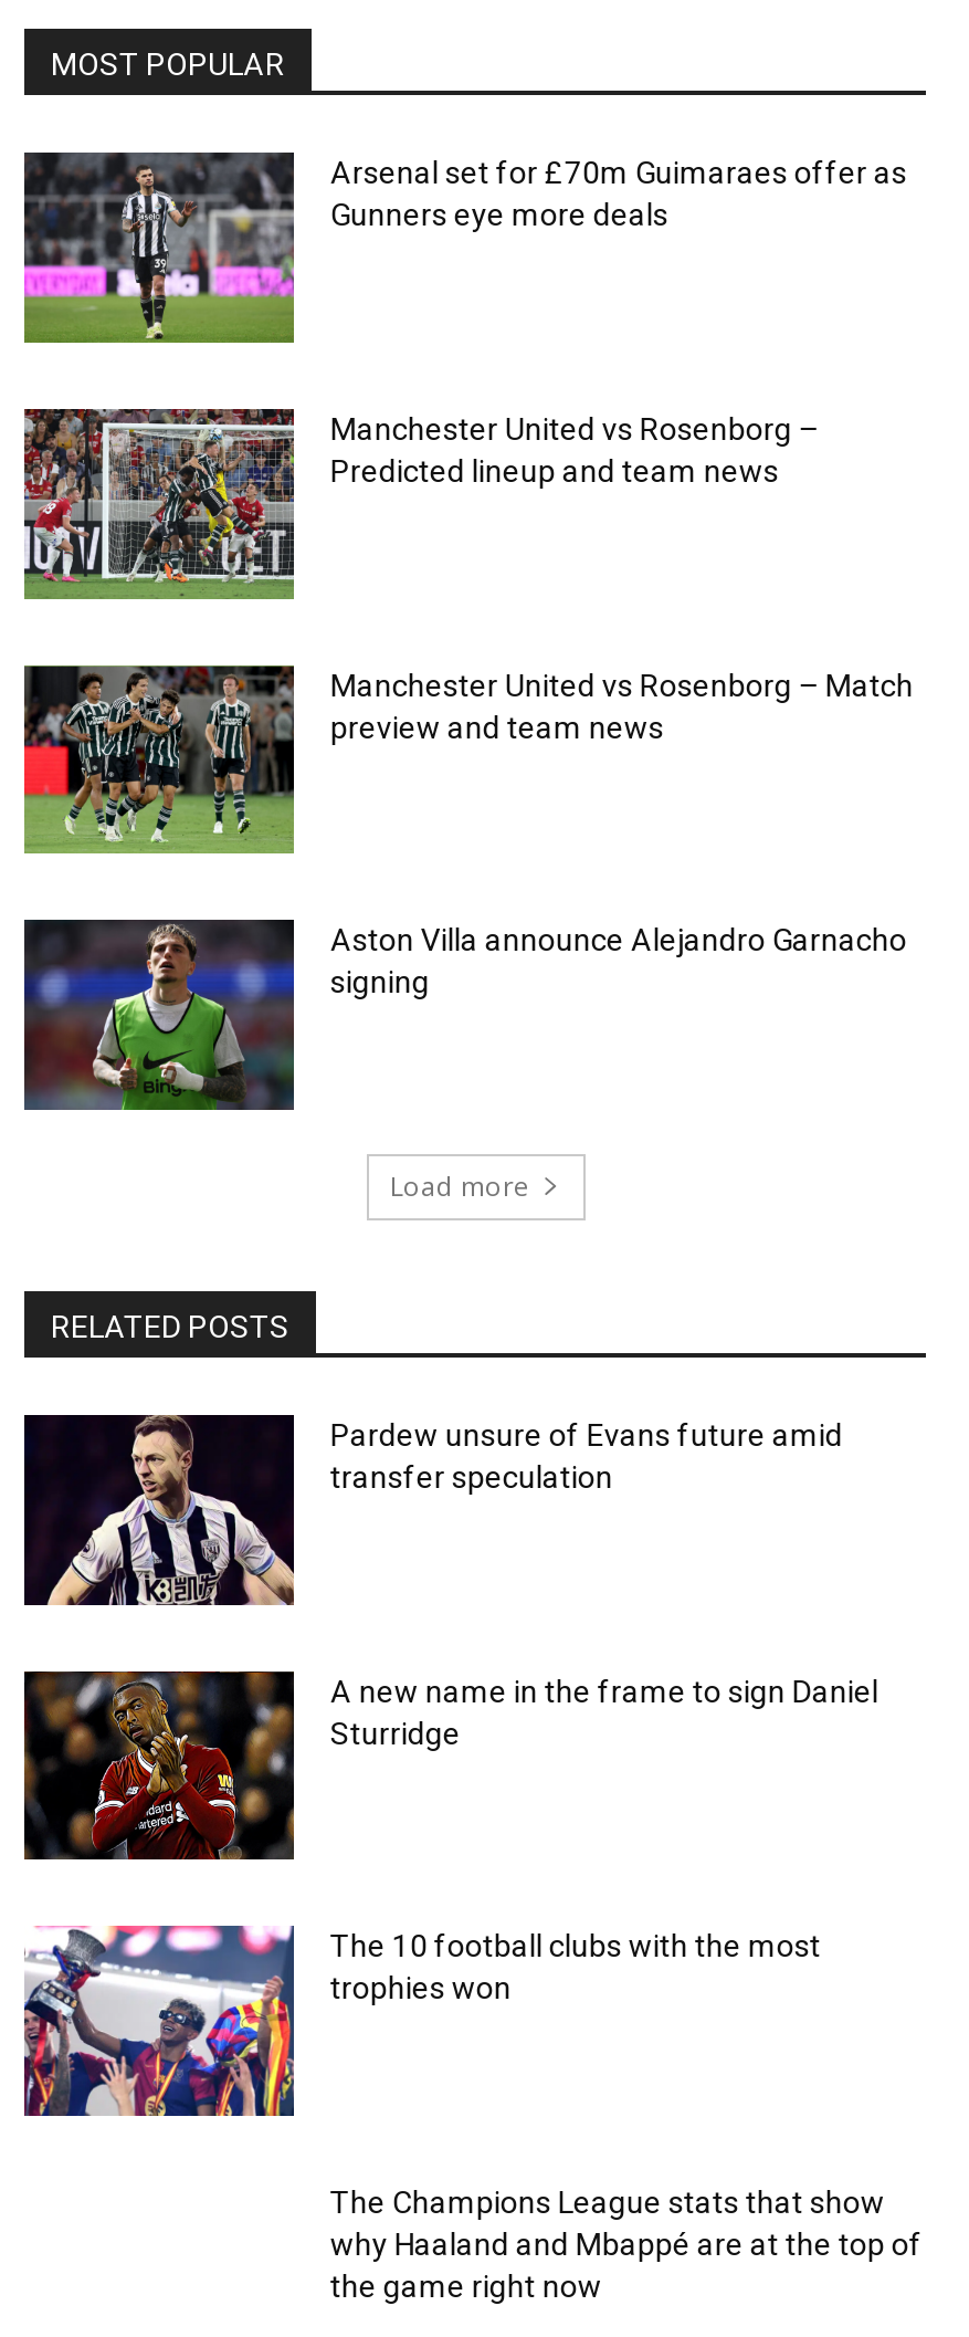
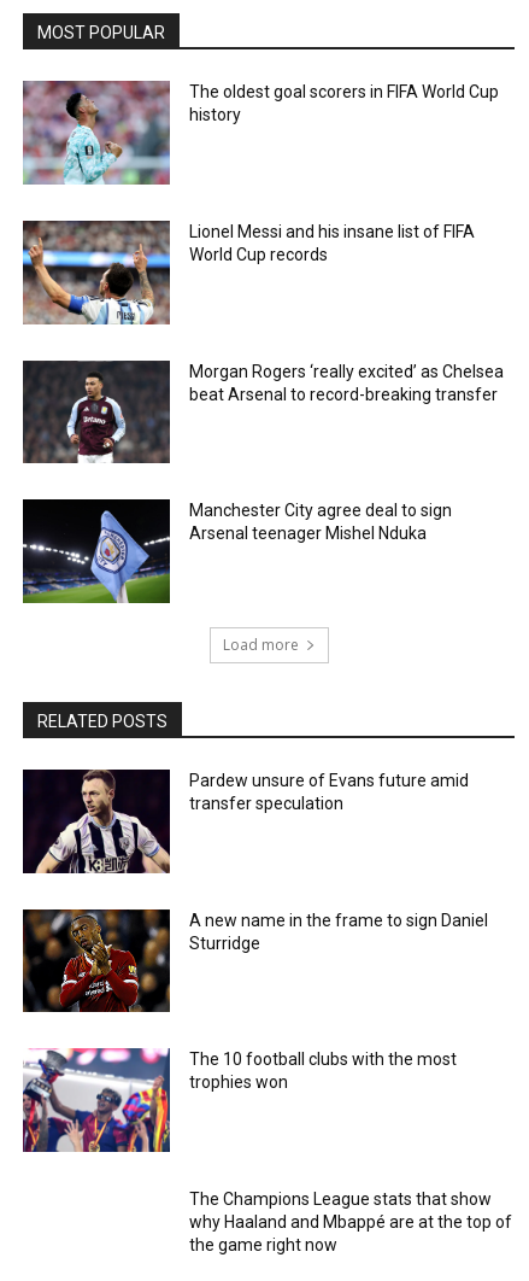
[22,150,907,345] [image] | Arsenal set for £70m Guimaraes offer as | Gunners eye more deals -> [22,80,499,186] [image] | The oldest goal scorers in FIFA World Cup | history
[22,409,819,601] [image] | Manchester United vs Rosenborg – | Predicted lineup and team news -> [22,221,475,326] [image] | Lionel Messi and his insane list of FIFA | World Cup records
[22,666,914,856] [image] | Manchester United vs Rosenborg – Match | preview and team news -> [22,361,504,464] [image] | Morgan Rogers ‘really excited’ as Chelsea | beat Arsenal to record-breaking transfer
[24,920,907,1110] [image] | Aston Villa announce Alejandro Garnacho | signing -> [23,501,452,603] [image] | Manchester City agree deal to sign | Arsenal teenager Mishel Nduka

